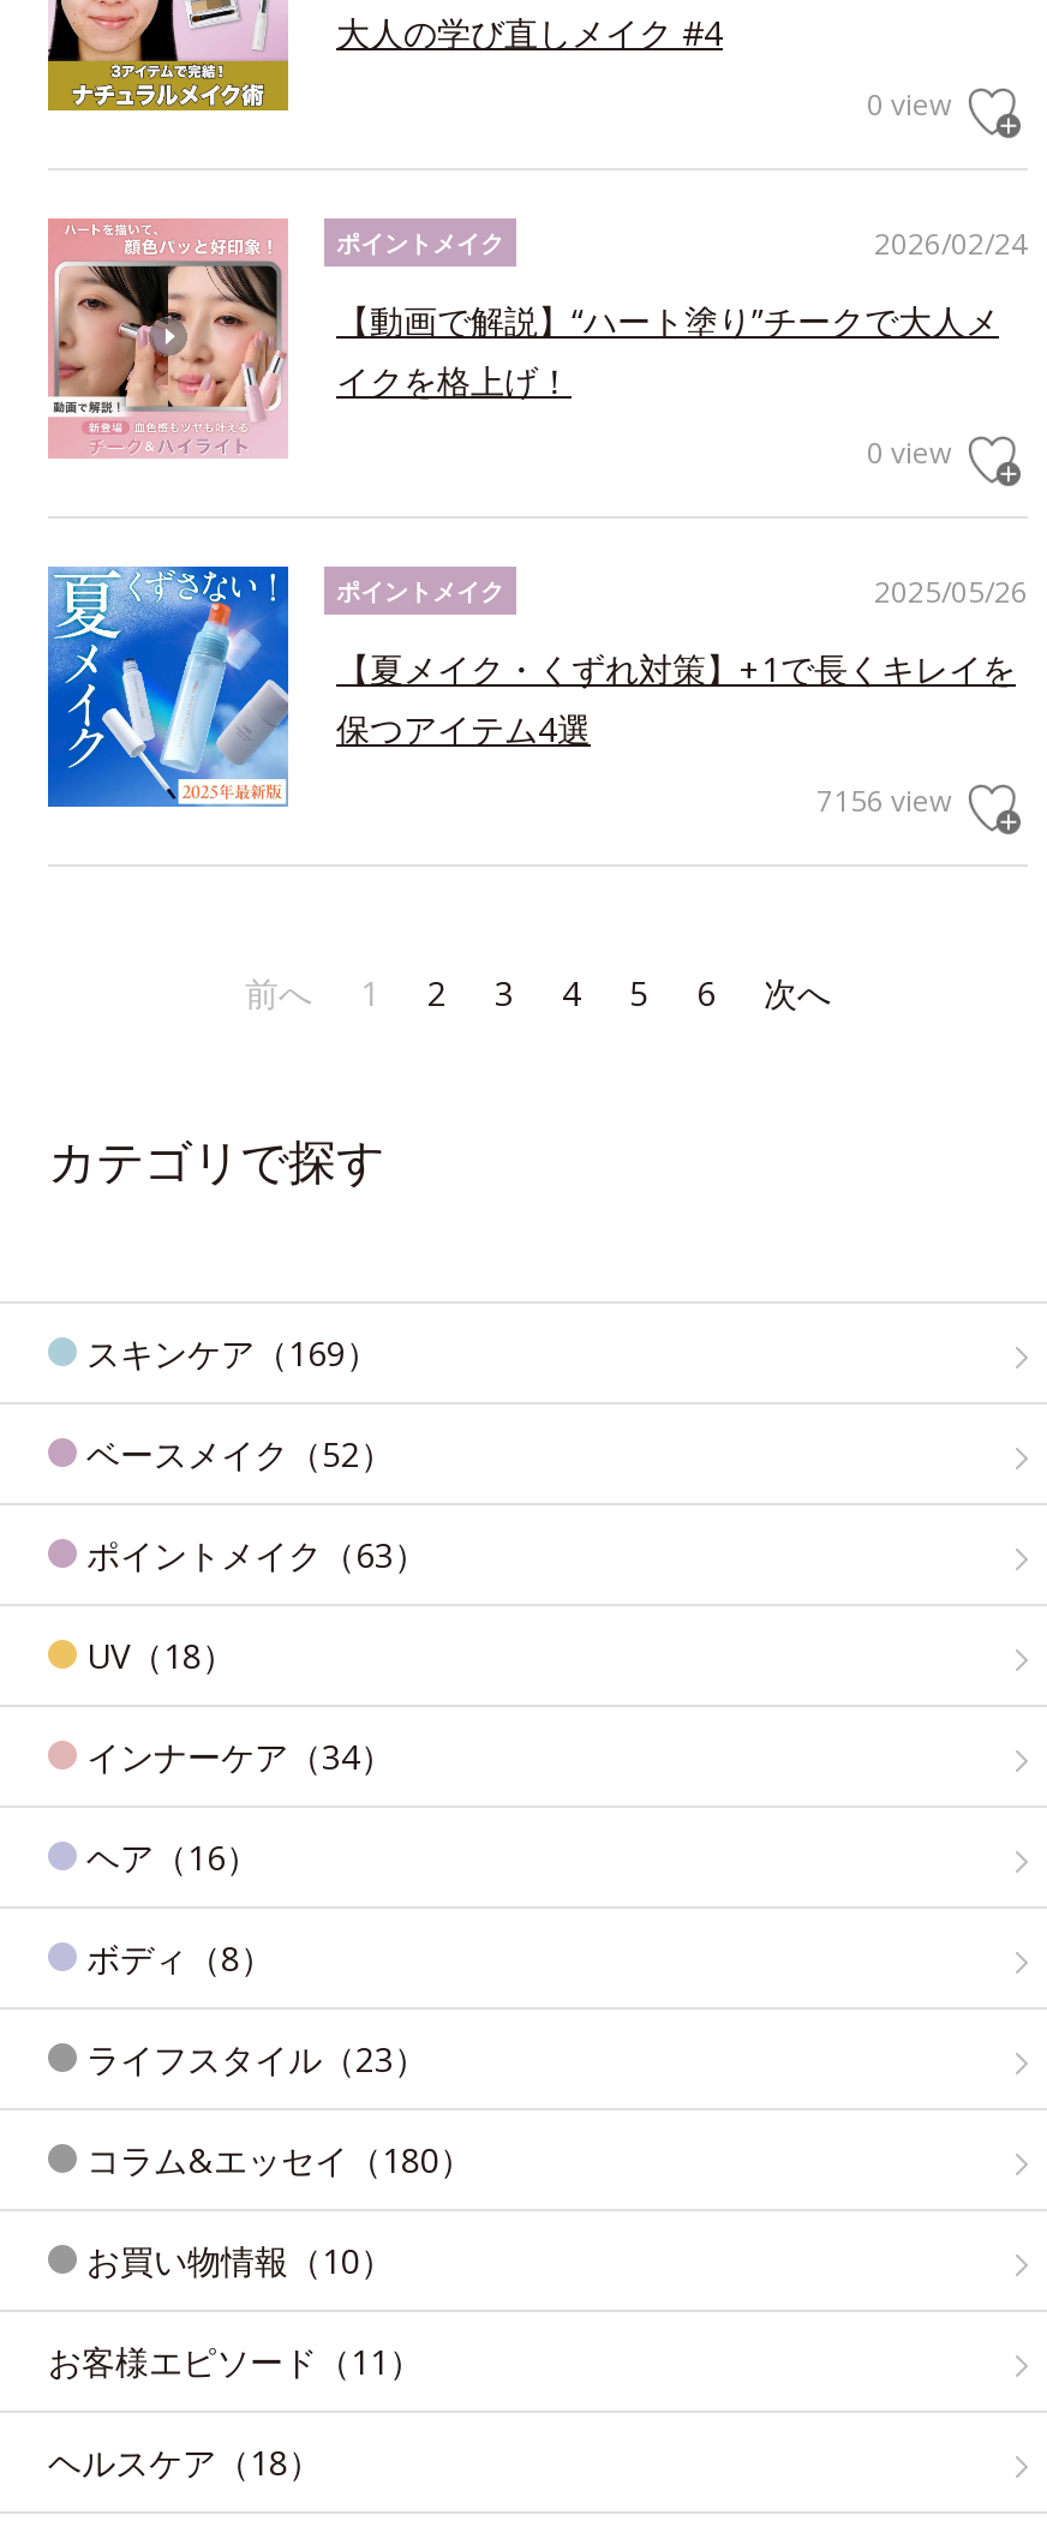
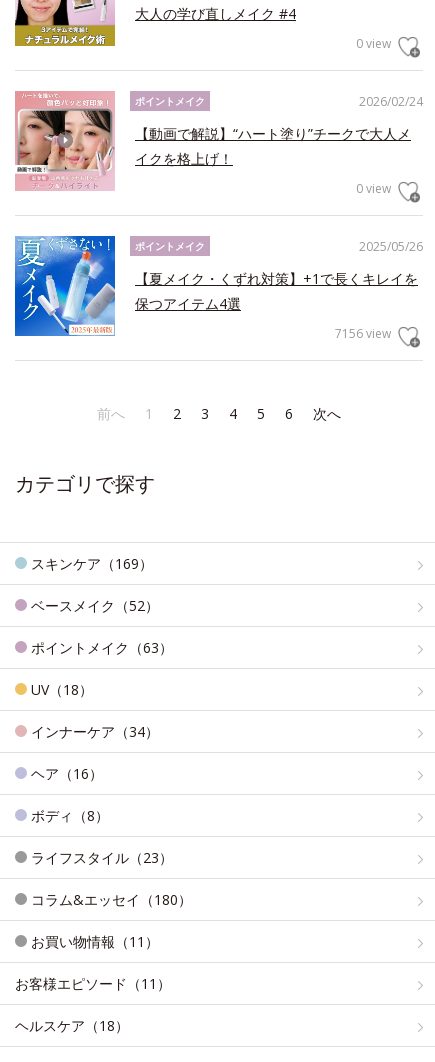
[86,2238,394,2283] お買い物情報（10） -> [31,932,159,951] お買い物情報（11）

